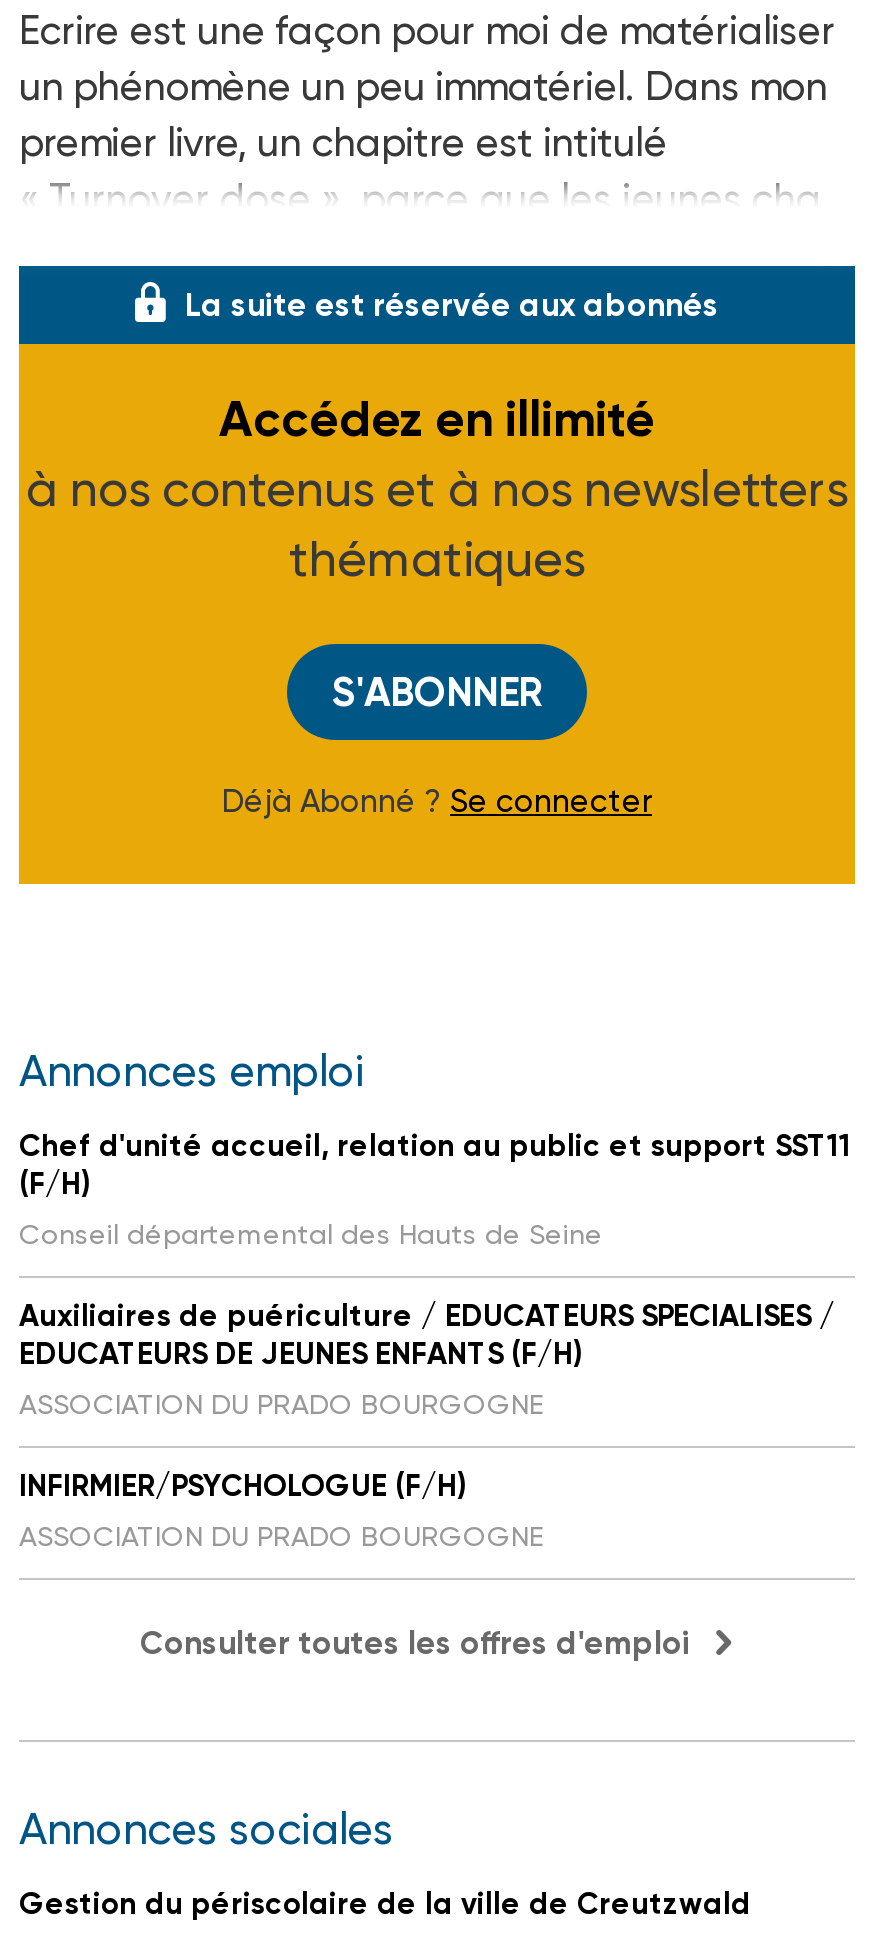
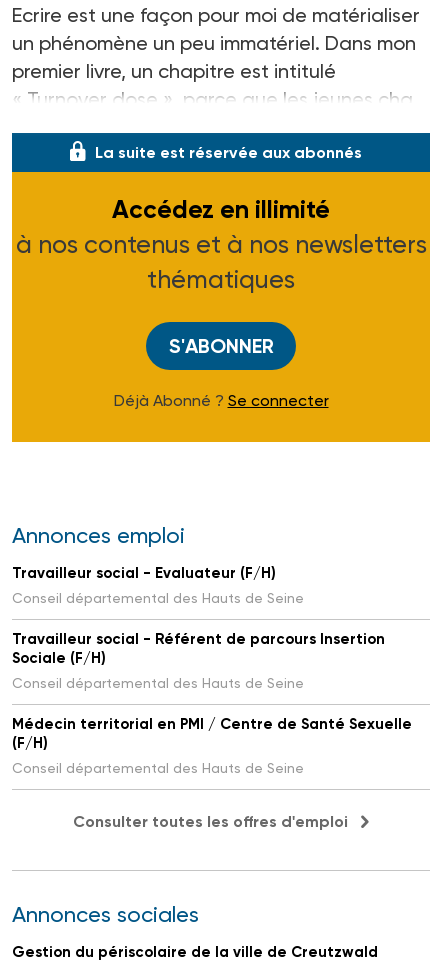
[19,1127,851,1163] Chef d'unité accueil, relation au public et support SST11 -> [12,564,412,733] Travailleur social - Evaluateur (F/H) | Conseil départemental des Hauts de Seine | Travailleur social - Référent de parcours Insertion | Sociale (F/H) | Conseil départemental des Hauts de Seine | Médecin territorial en PMI / Centre de Santé Sexuelle
moved [19,1165,603,1249] -> [12,734,304,776]: (F/H) | Conseil départemental des Hauts de Seine
[19,1297,835,1551] Auxiliaires de puériculture / EDUCATEURS SPECIALISES / | EDUCATEURS DE JEUNES ENFANTS (F/H) | ASSOCIATION DU PRADO BOURGOGNE | INFIRMIER/PSYCHOLOGUE (F/H) | ASSOCIATION DU PRADO BOURGOGNE -> none

